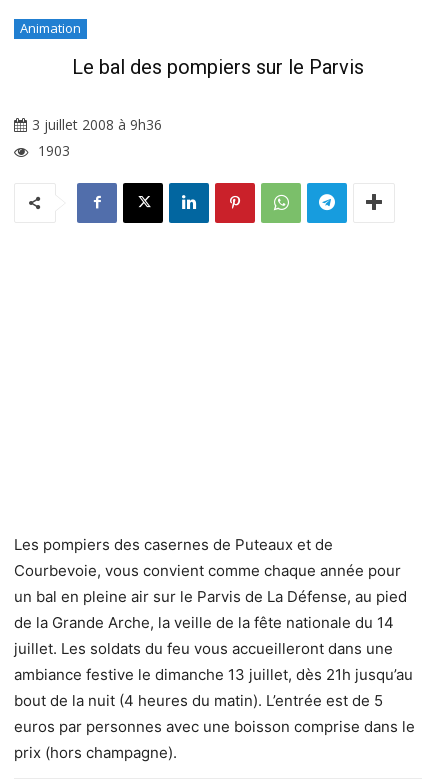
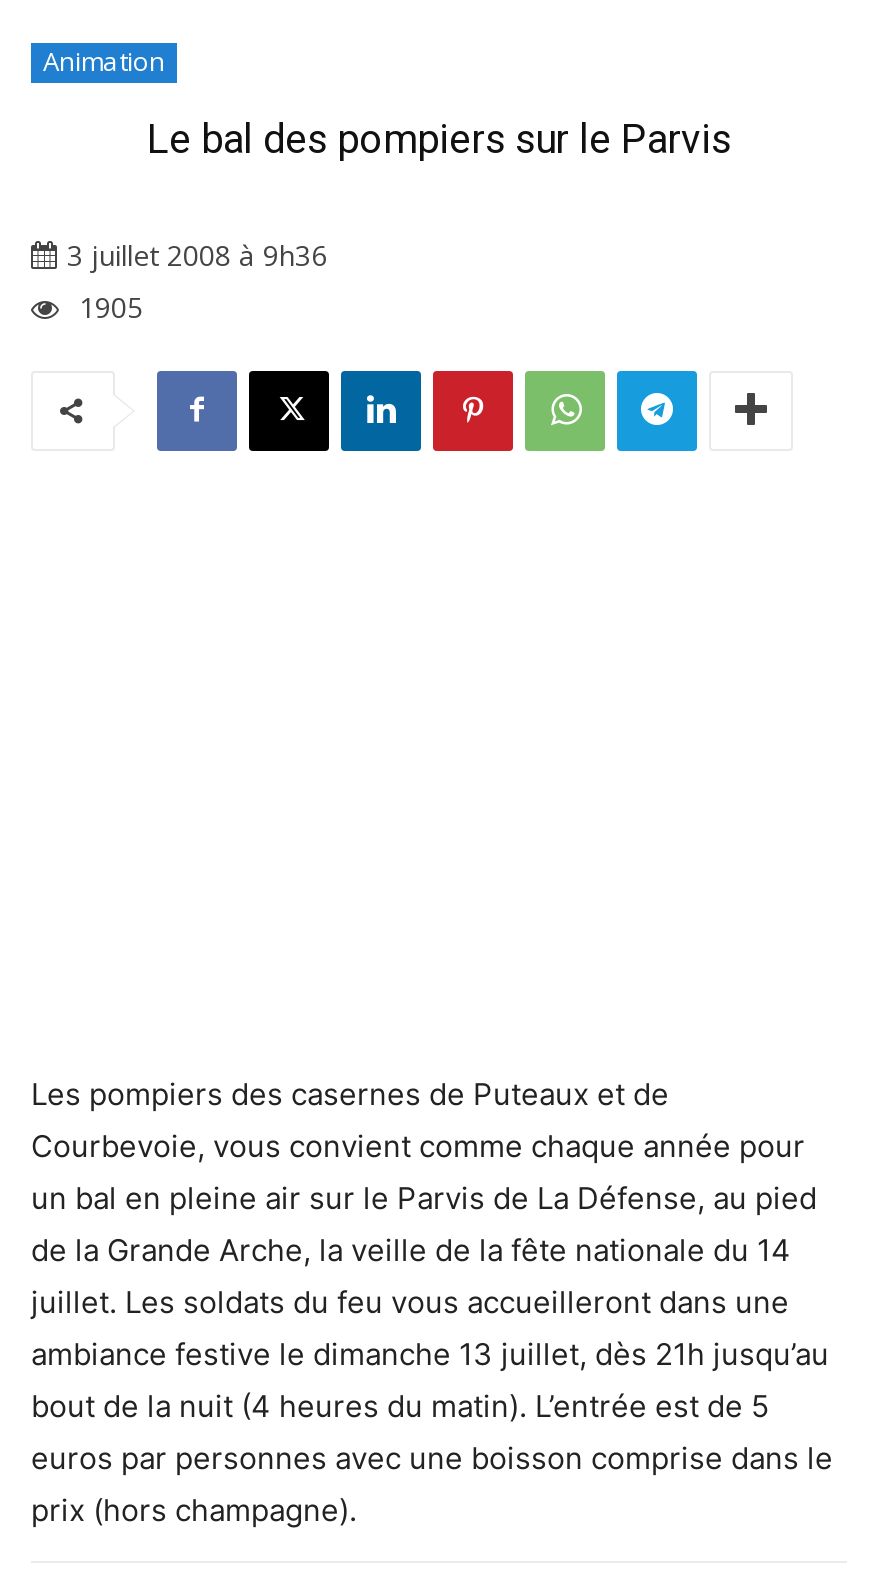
[38,141,70,160] 1903 -> [79,288,143,326] 1905

